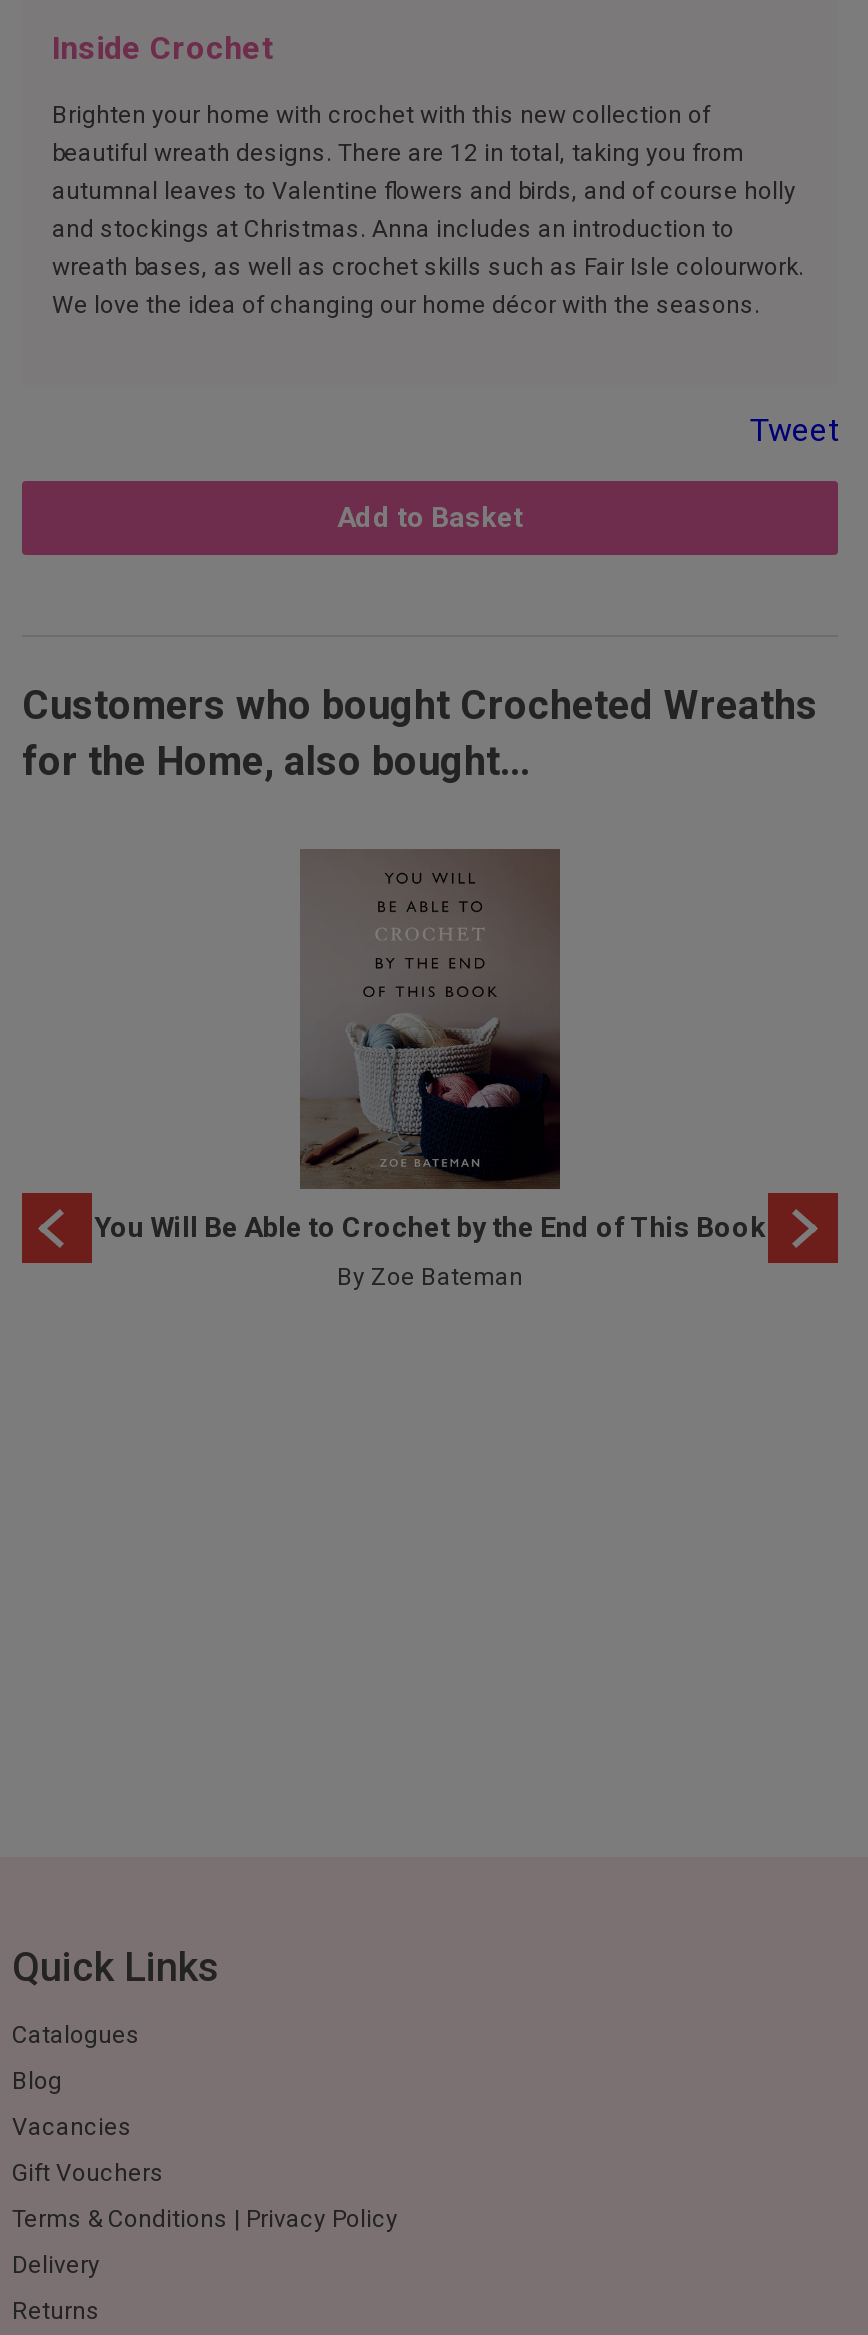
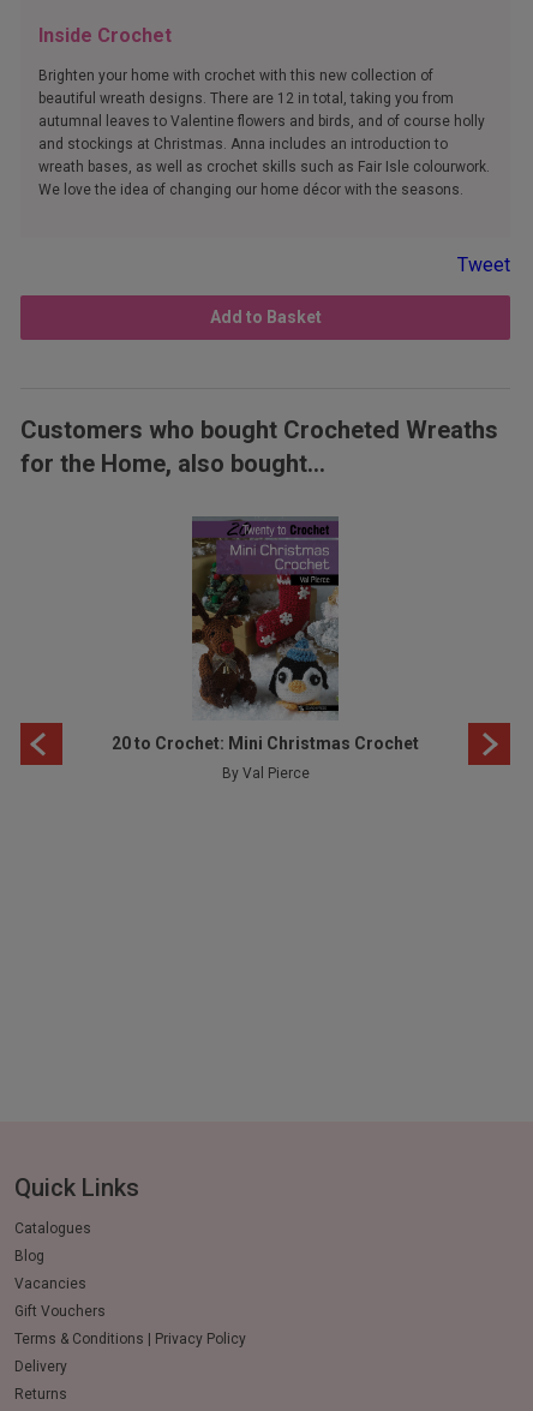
[94,847,766,1244] [image] | You Will Be Able to Crochet by the End of This Book -> [112,516,419,754] [image] | 20 to Crochet: Mini Christmas Crochet
[337,1264,523,1292] By Zoe Bateman -> [221,766,309,782] By Val Pierce

